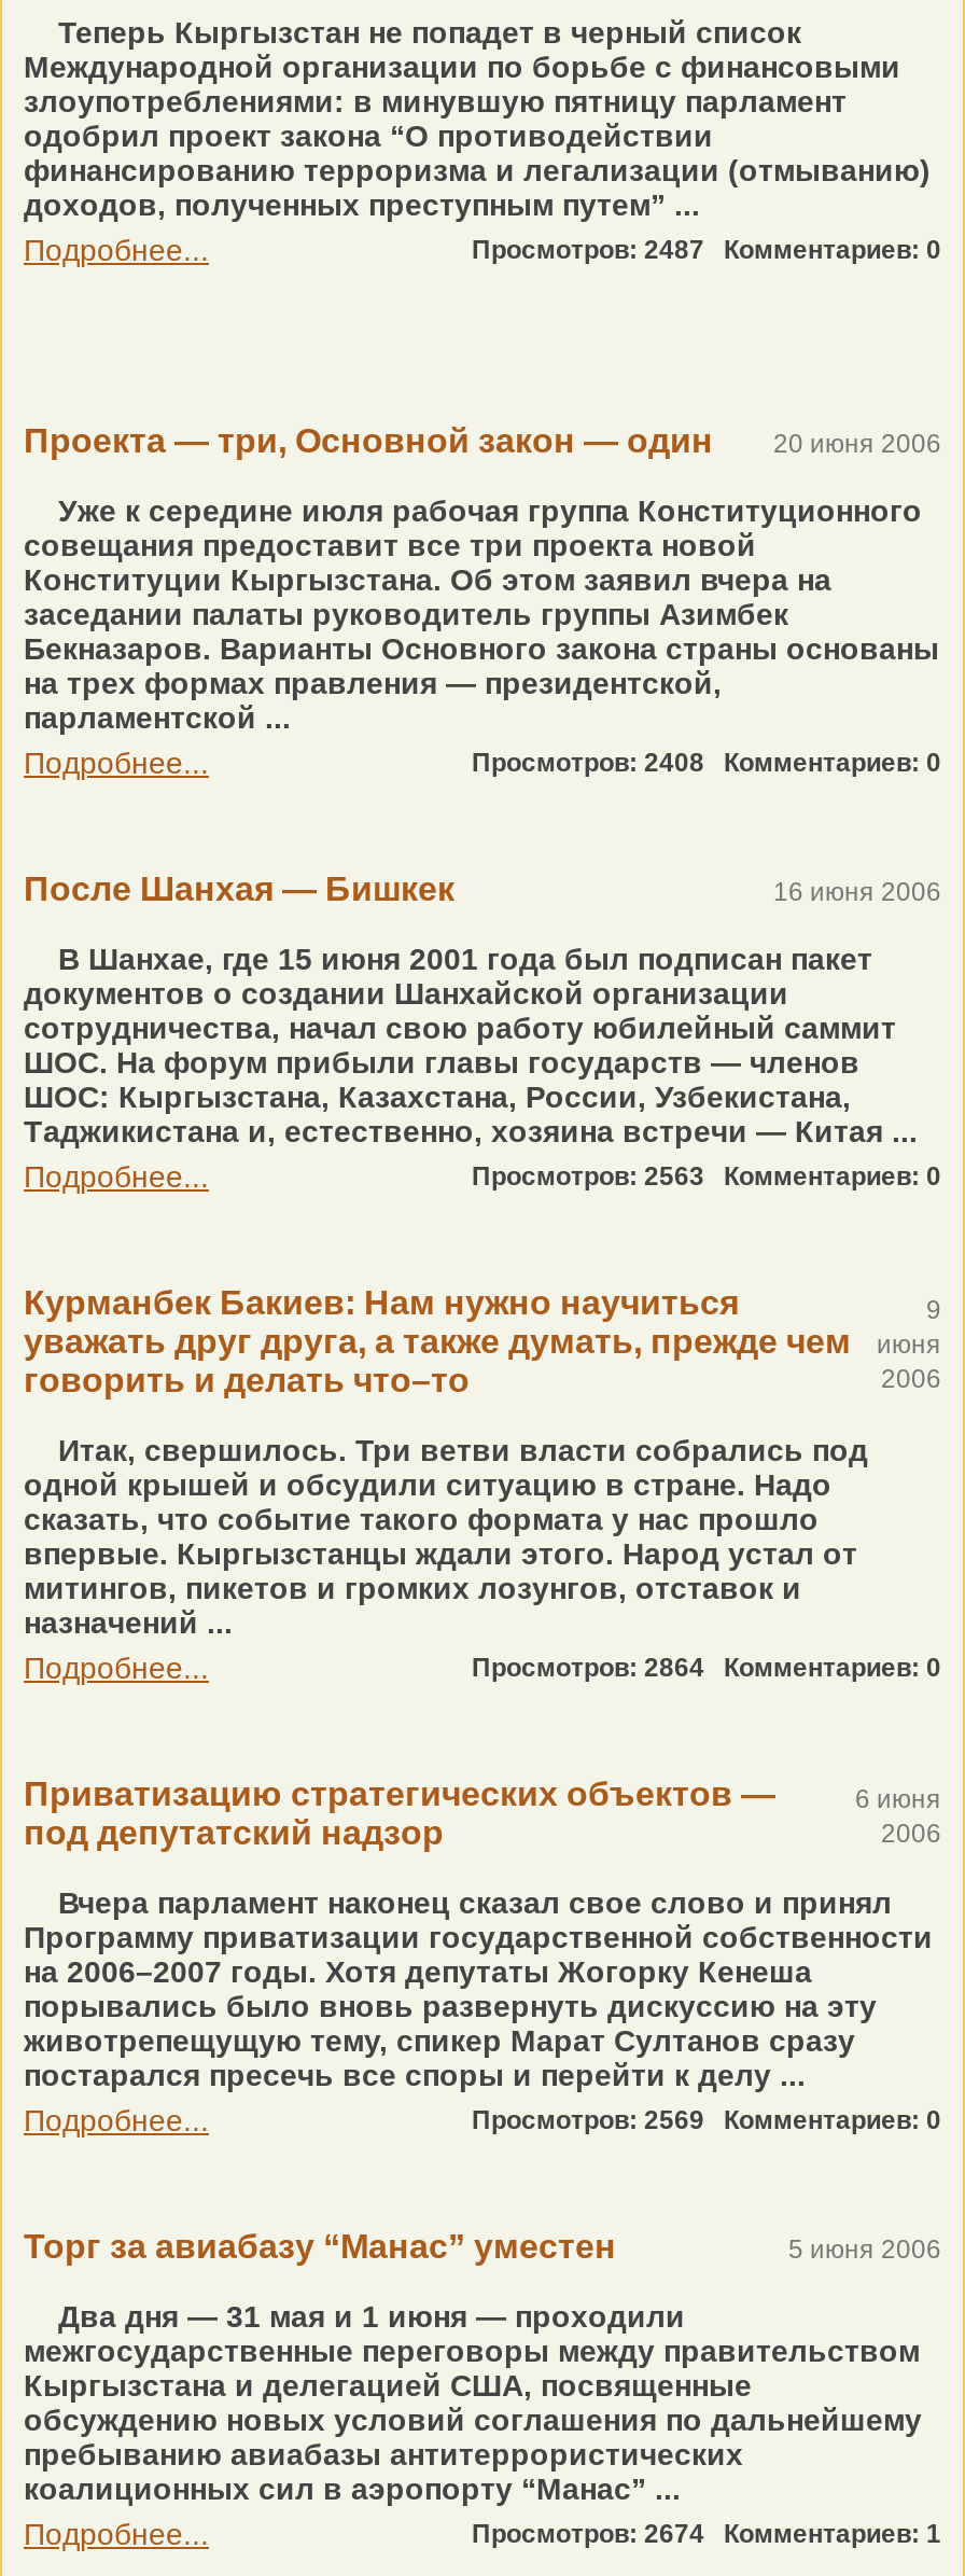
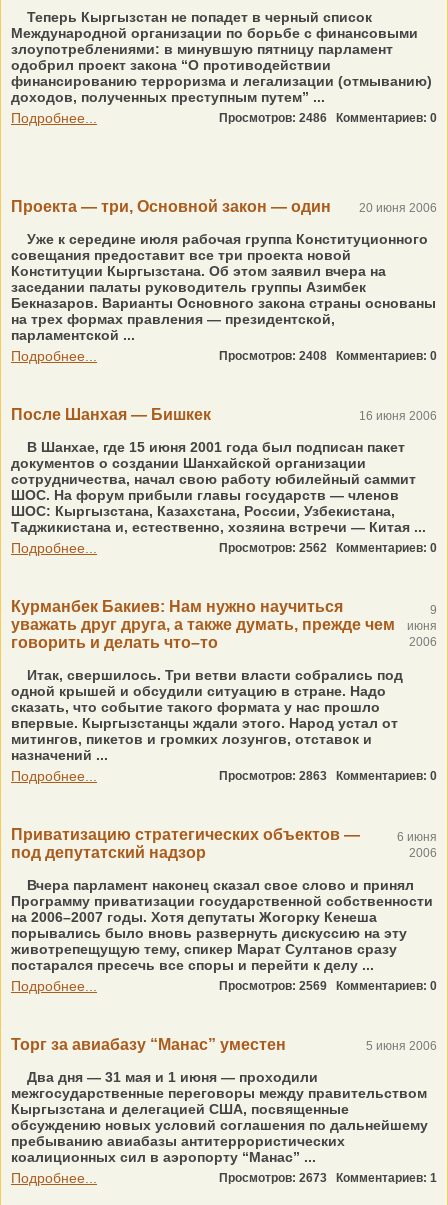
[472,235,941,265] Просмотров: 2487 Комментариев: 0 -> [219,111,437,125] Просмотров: 2486 Комментариев: 0
[472,1161,941,1192] Просмотров: 2563 Комментариев: 0 -> [219,541,437,555] Просмотров: 2562 Комментариев: 0
[472,1653,941,1683] Просмотров: 2864 Комментариев: 0 -> [219,769,437,783] Просмотров: 2863 Комментариев: 0
[472,2519,941,2549] Просмотров: 2674 Комментариев: 1 -> [219,1171,437,1185] Просмотров: 2673 Комментариев: 1

